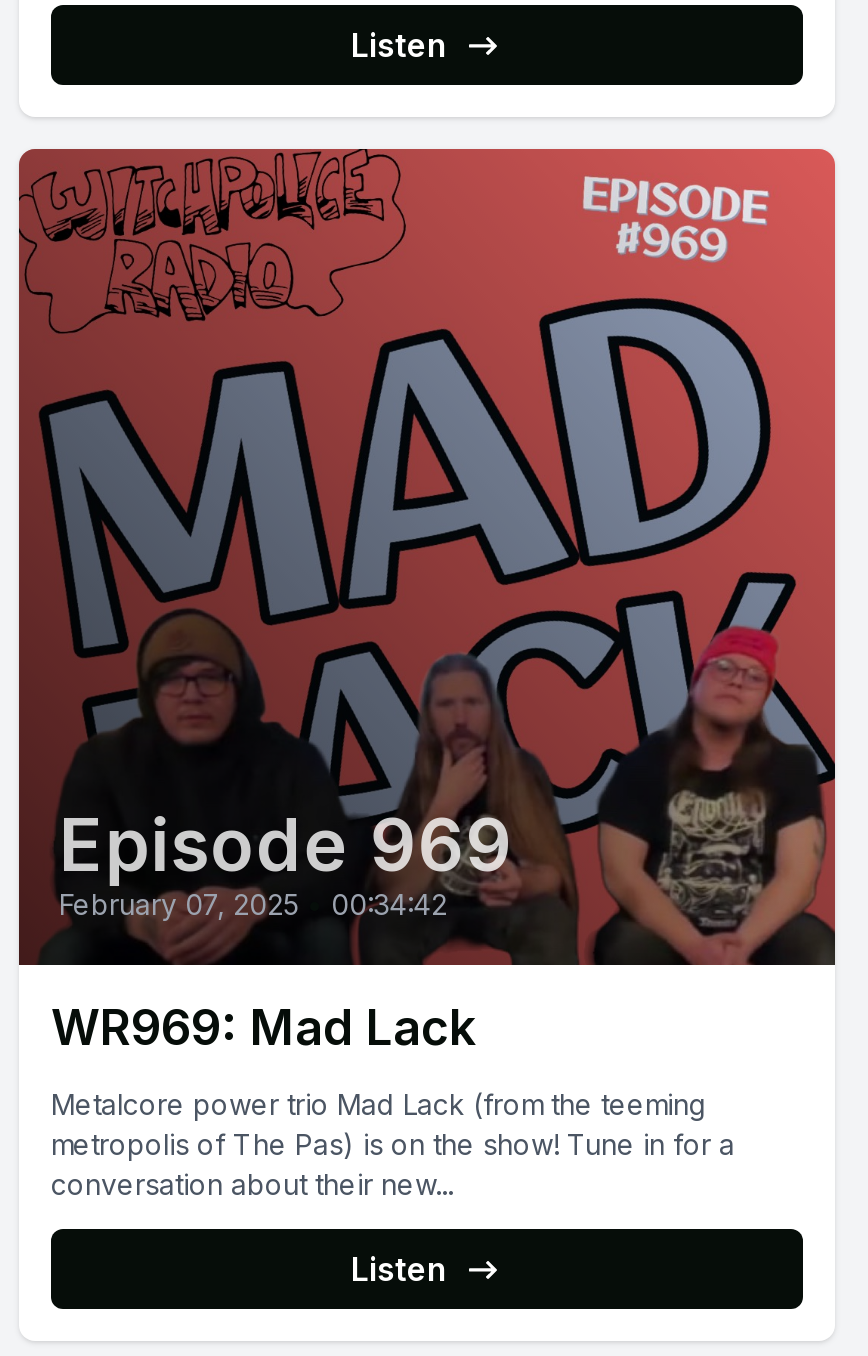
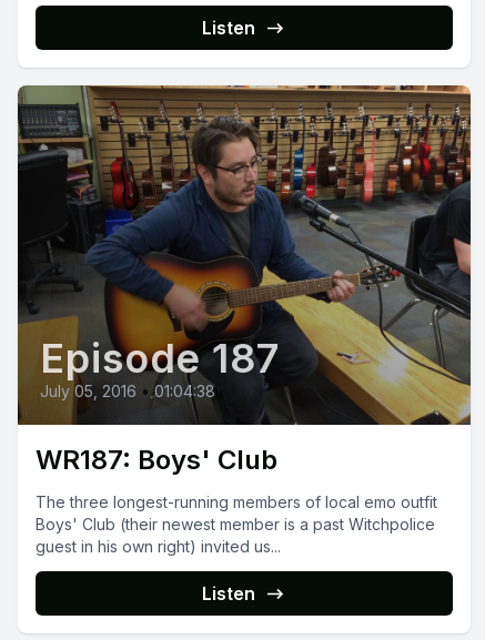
[17,147,837,967] [image] | Episode 969 | February 07, 2025 • 00:34:42 -> [18,84,472,426] [image] | Episode 187 | July 05, 2016 • 01:04:38
[51,999,477,1057] WR969: Mad Lack -> [36,444,277,476] WR187: Boys' Club
[51,1087,735,1201] Metalcore power trio Mad Lack (from the teeming | metropolis of The Pas) is on the show! Tune in for a | conversation about their new... -> [36,492,437,556] The three longest-running members of local emo outfit | Boys' Club (their newest member is a past Witchpolice | guest in his own right) invited us...

